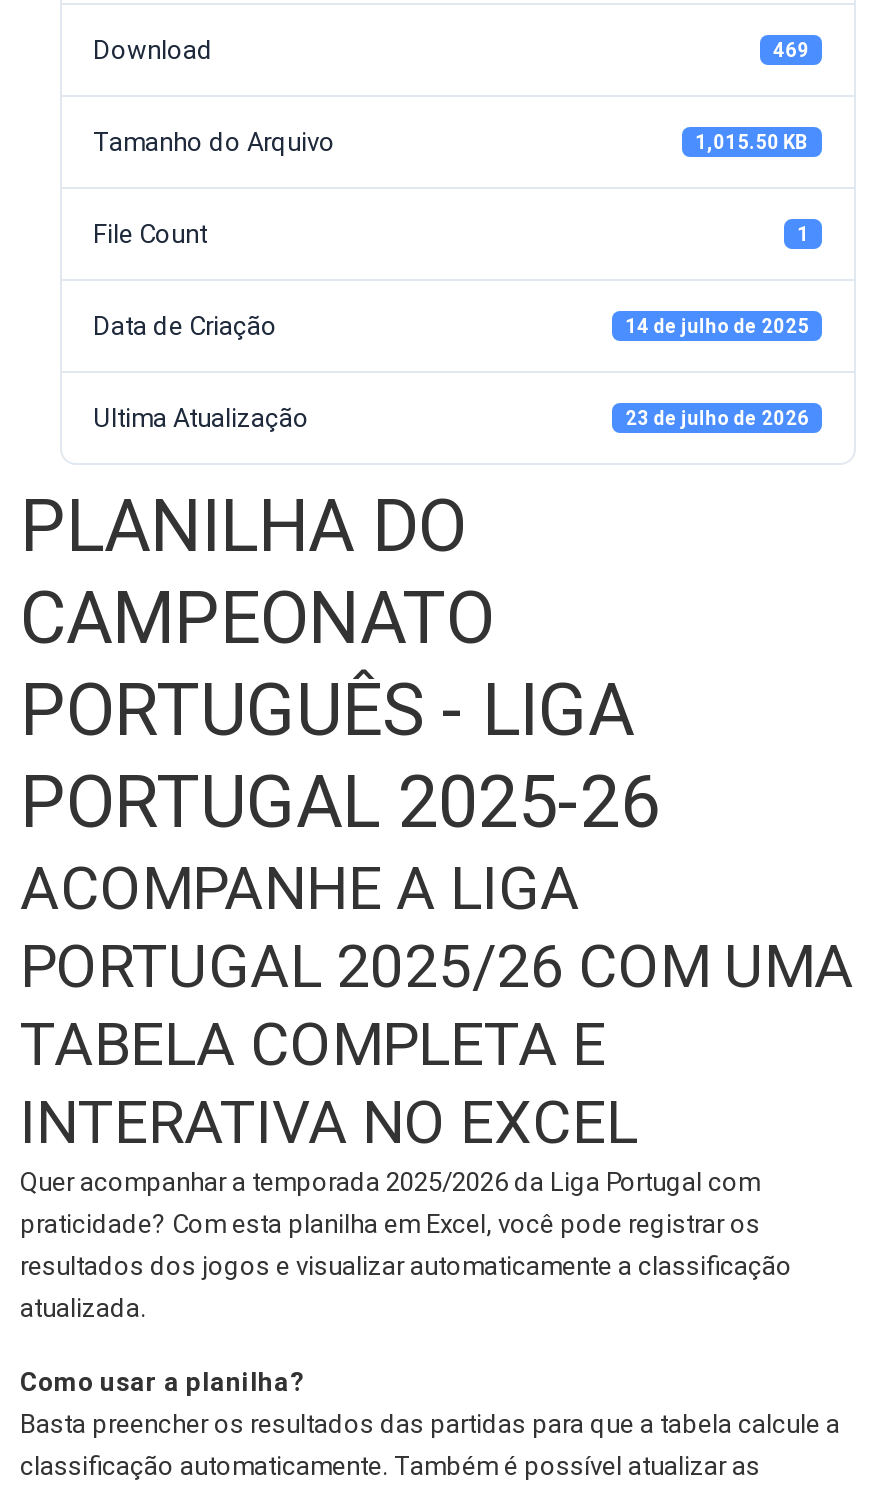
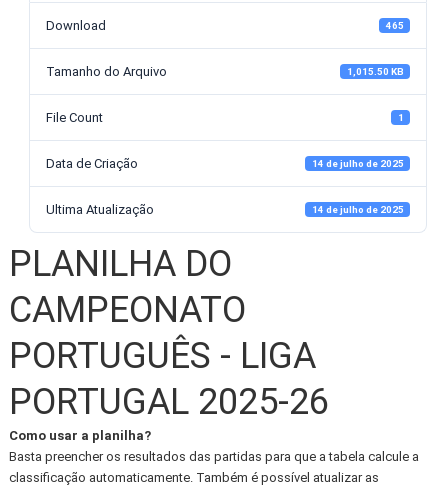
[773,39,809,61] 469 -> [386,20,404,31] 465
[625,407,809,429] 23 de julho de 2026 -> [312,204,404,215] 14 de julho de 2025
[20,853,854,1323] ACOMPANHE A LIGA | PORTUGAL 2025/26 COM UMA | TABELA COMPLETA E | INTERATIVA NO EXCEL | Quer acompanhar a temporada 2025/2026 da Liga Portugal com | praticidade? Com esta planilha em Excel, você pode registrar os | resultados dos jogos e visualizar automaticamente a classificação | atualizada. -> none

